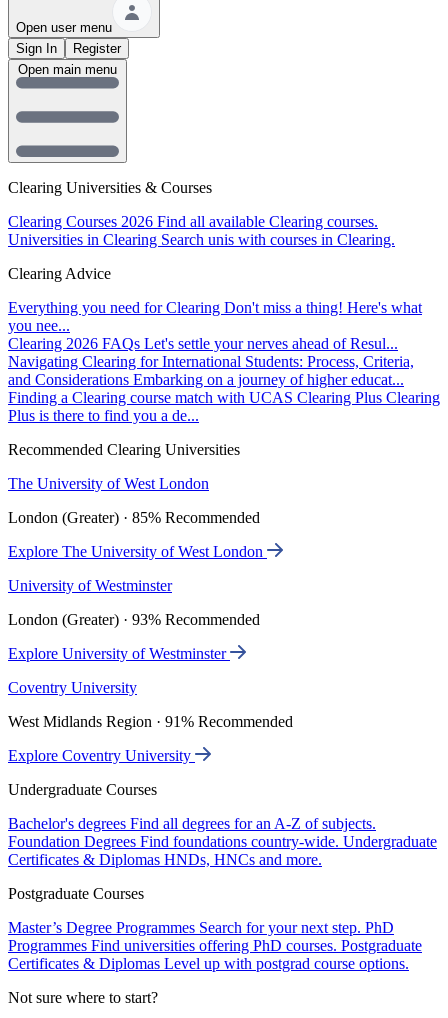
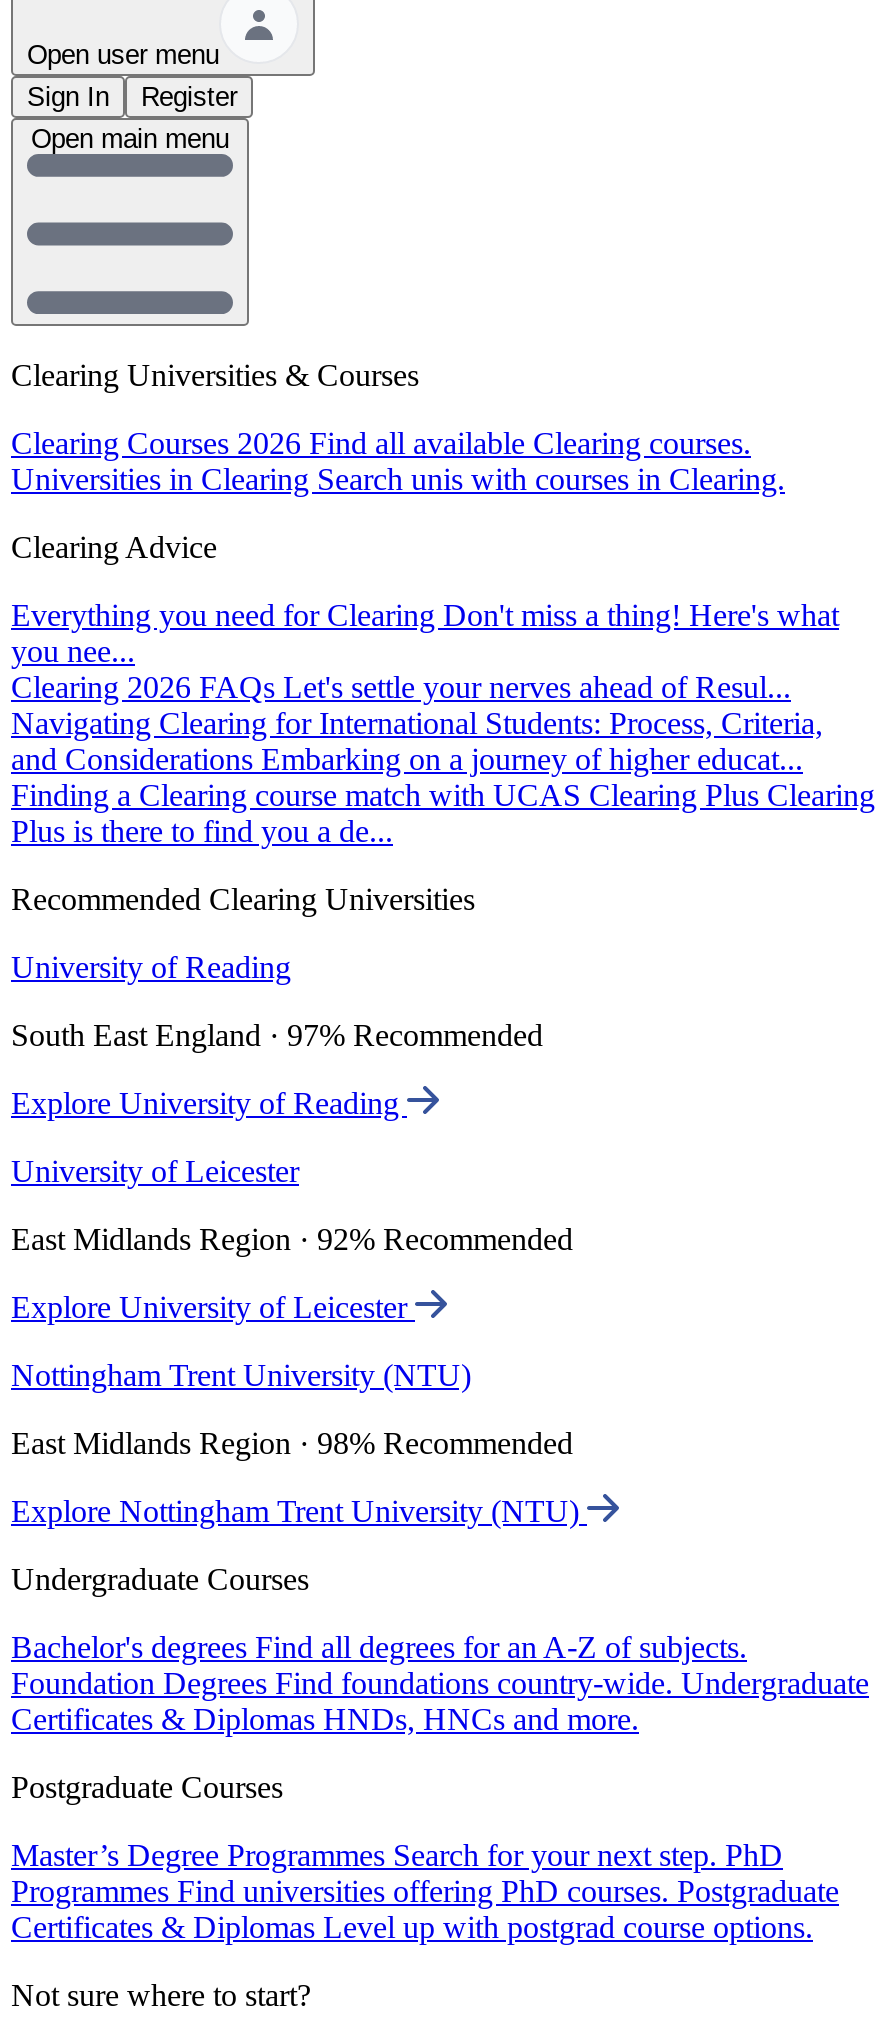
[8,475,209,492] The University of West London -> [11,950,291,984] University of Reading
[8,509,260,526] London (Greater) · 85% Recommended -> [11,1018,543,1052] South East England · 97% Recommended
[8,543,267,560] Explore The University of West London -> [11,1086,407,1120] Explore University of Reading
[8,577,172,594] University of Westminster -> [11,1154,299,1188] University of Leicester
[8,611,260,628] London (Greater) · 93% Recommended -> [11,1222,573,1256] East Midlands Region · 92% Recommended
[8,645,230,662] Explore University of Westminster -> [11,1290,415,1324] Explore University of Leicester
[8,679,137,696] Coventry University -> [11,1358,471,1392] Nottingham Trent University (NTU)
[8,713,293,730] West Midlands Region · 91% Recommended -> [11,1426,573,1460] East Midlands Region · 98% Recommended
[8,747,195,764] Explore Coventry University -> [11,1494,587,1528] Explore Nottingham Trent University (NTU)

